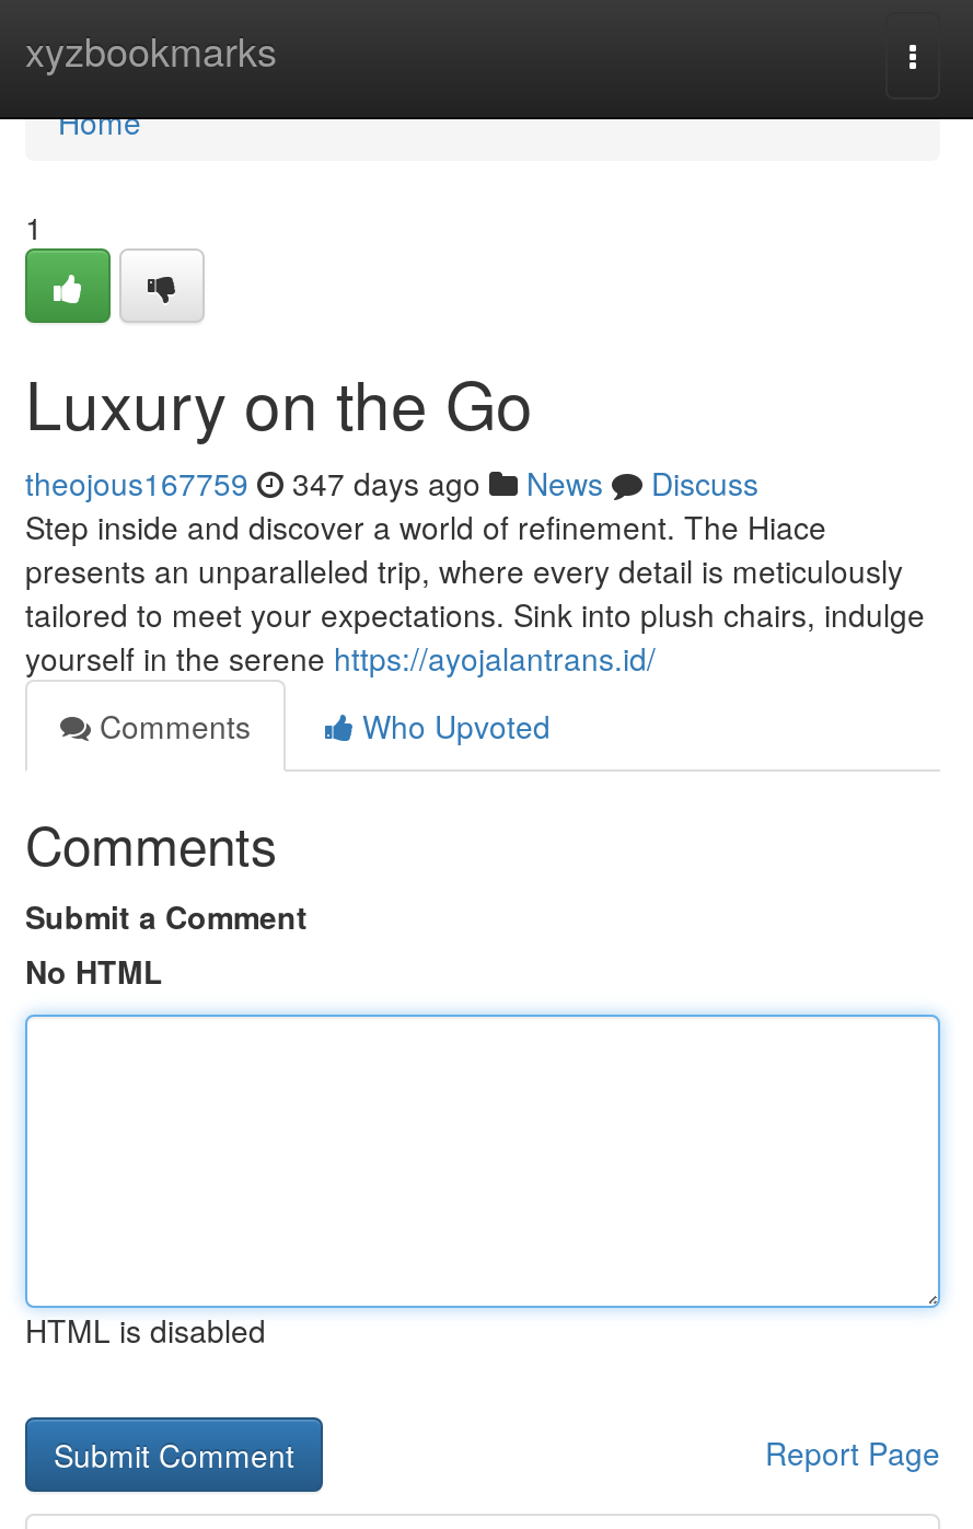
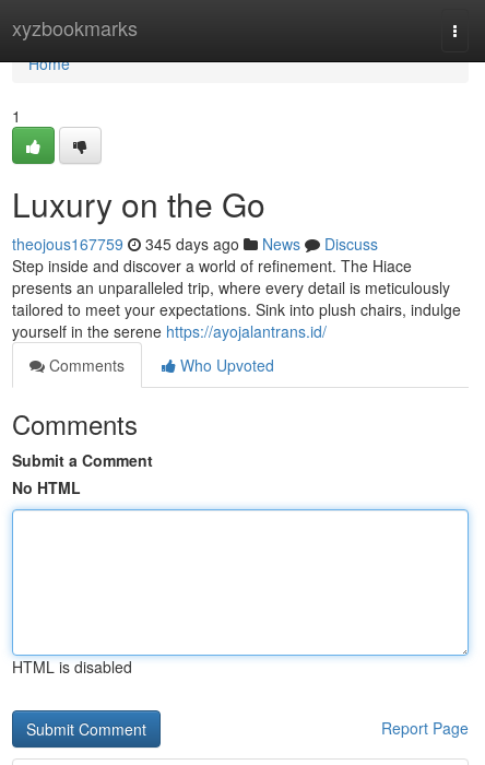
[25,461,758,505] theojous167759 347 days ago News Discuss -> [12,233,378,255] theojous167759 345 days ago News Discuss

